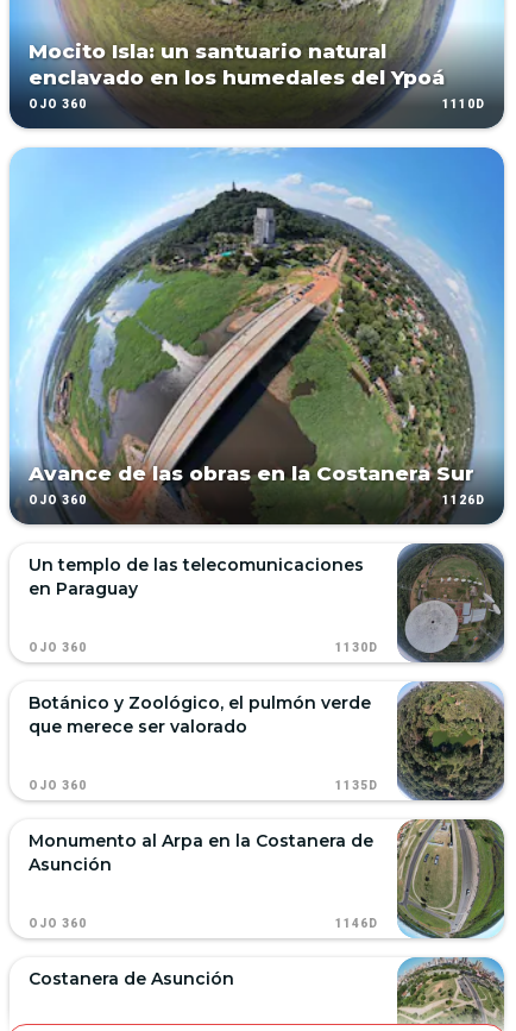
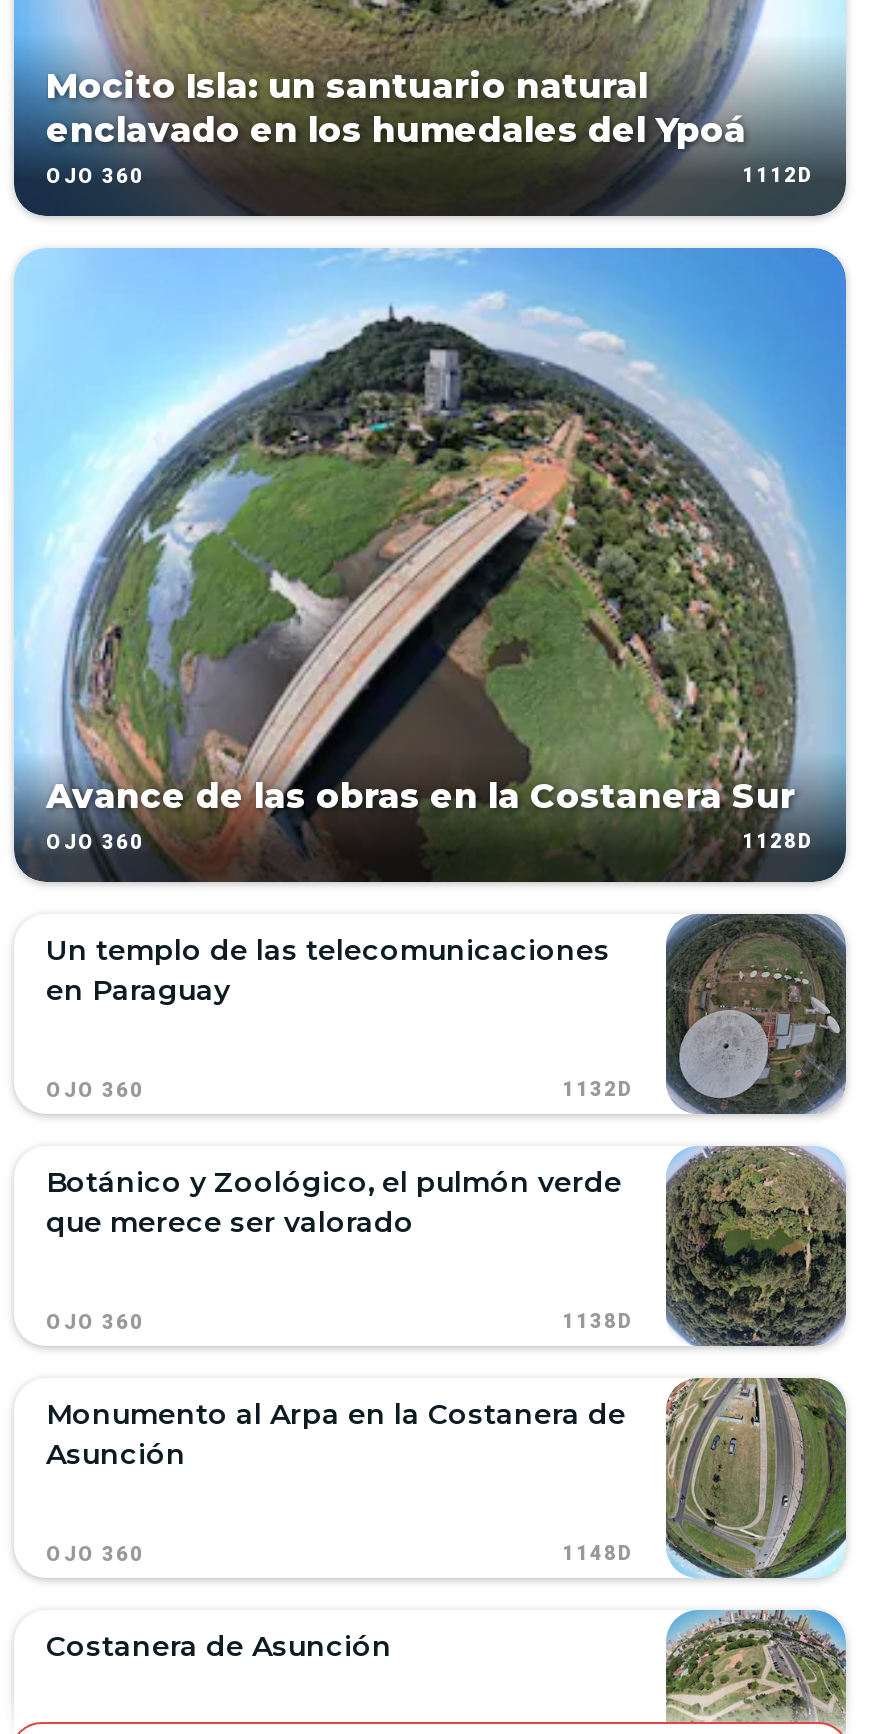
[442,98,485,111] 1110D -> [742,164,814,186] 1112D
[442,494,485,507] 1126D -> [742,830,814,852] 1128D
[335,641,378,654] 1130D -> [562,1078,634,1100] 1132D
[335,779,378,792] 1135D -> [562,1310,634,1332] 1138D
[335,917,378,930] 1146D -> [562,1542,634,1564] 1148D

